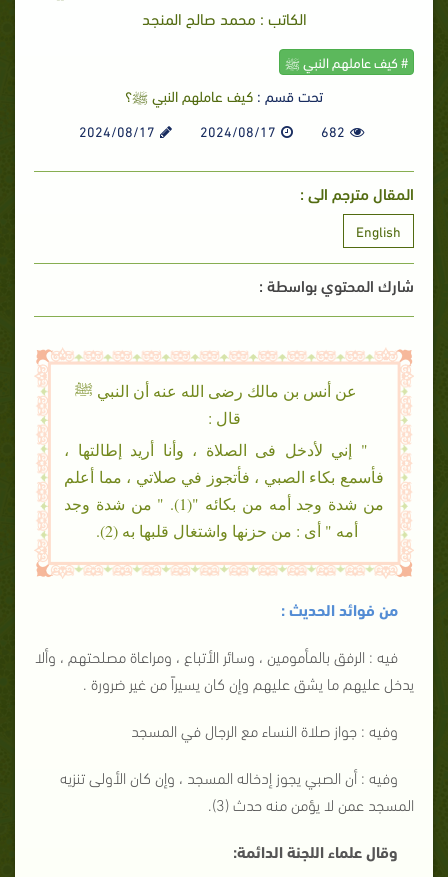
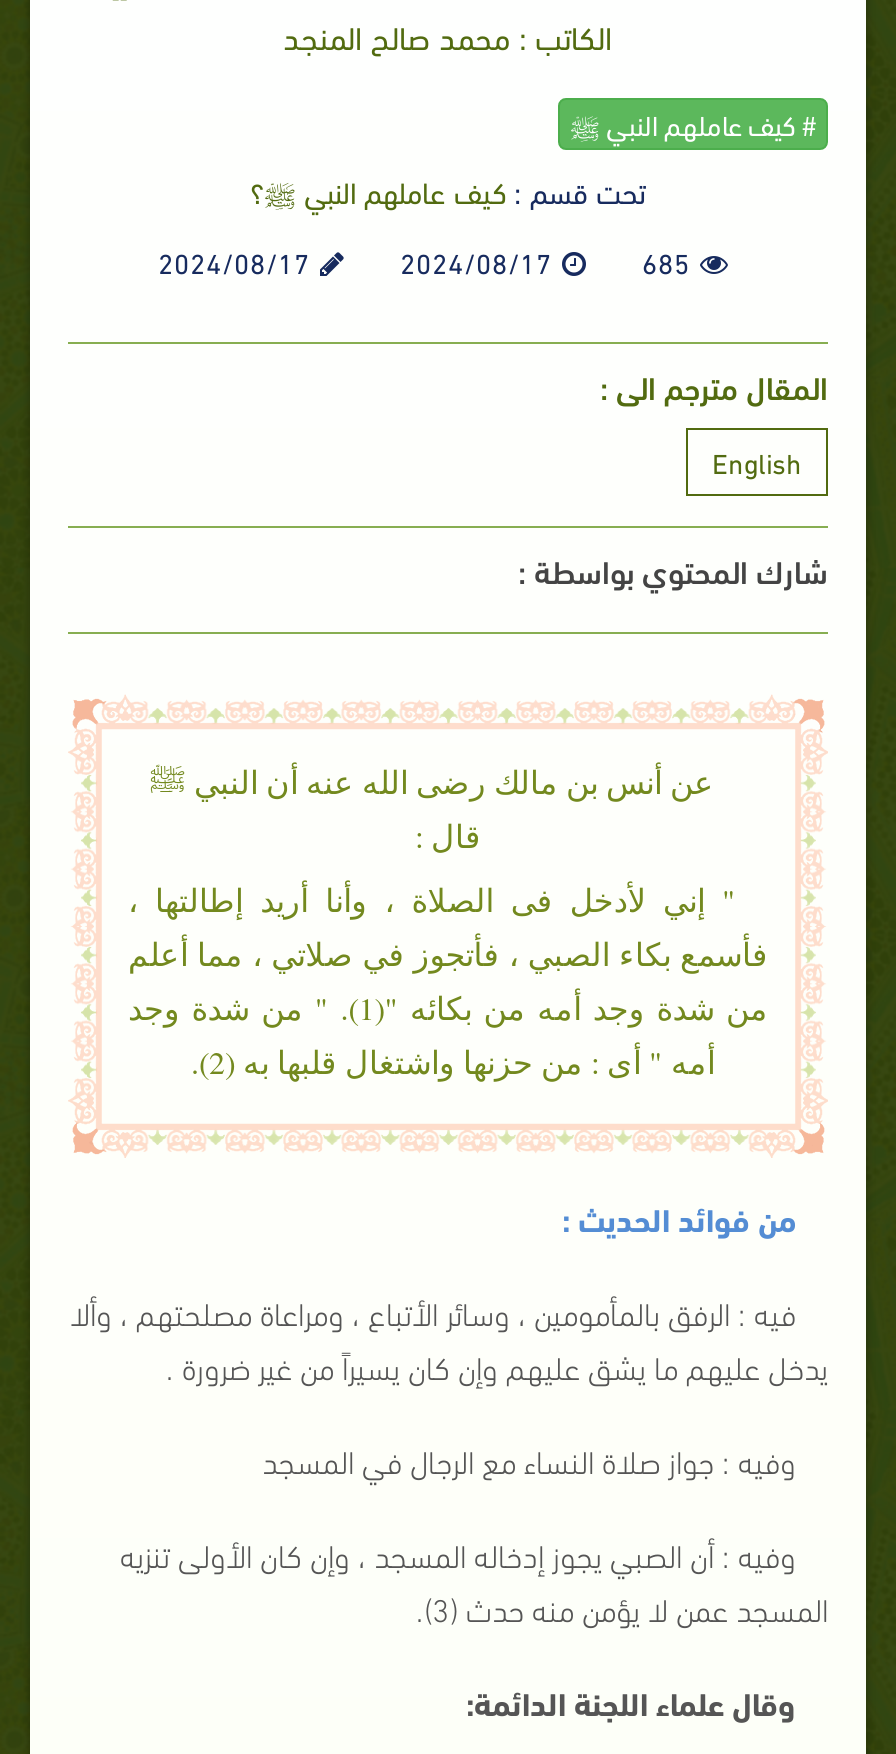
[321,120,345,141] 682 -> [642,240,690,282] 685

